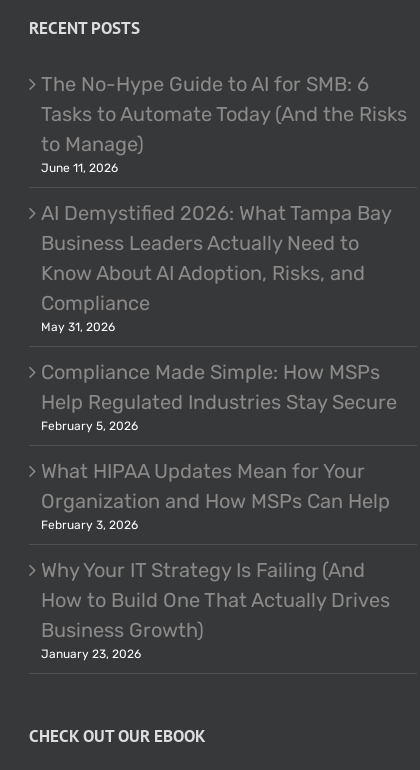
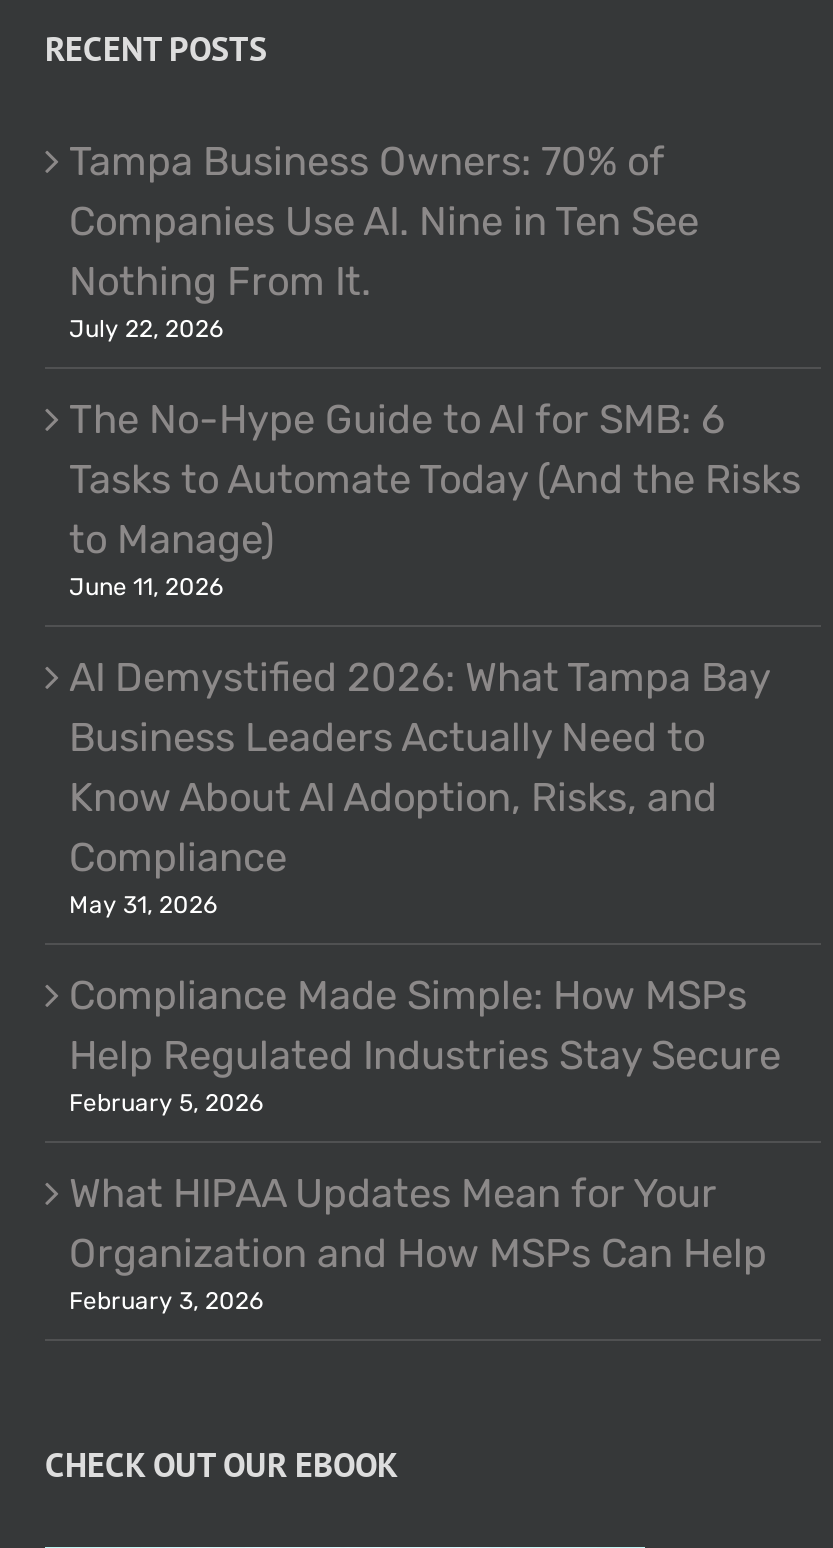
none -> [69,137,699,343] Tampa Business Owners: 70% of | Companies Use AI. Nine in Ten See | Nothing From It. | July 22, 2026
moved [41,72,407,532] -> [69,395,801,1315]: The No-Hype Guide to AI for SMB: 6 | Tasks to Automate Today (And the Risks | to Manage) | ... | Organization and How MSPs Can Help | February 3, 2026
[41,558,390,661] Why Your IT Strategy Is Failing (And | How to Build One That Actually Drives | Business Growth) | January 23, 2026 -> none

